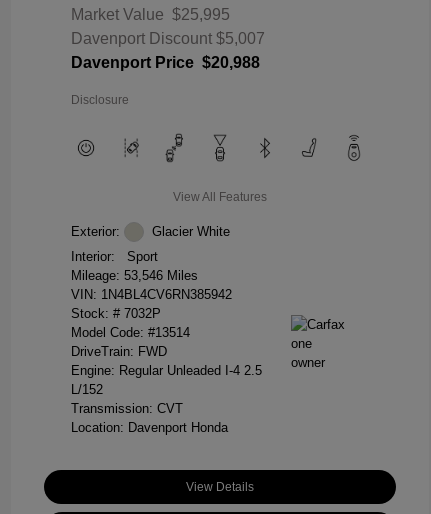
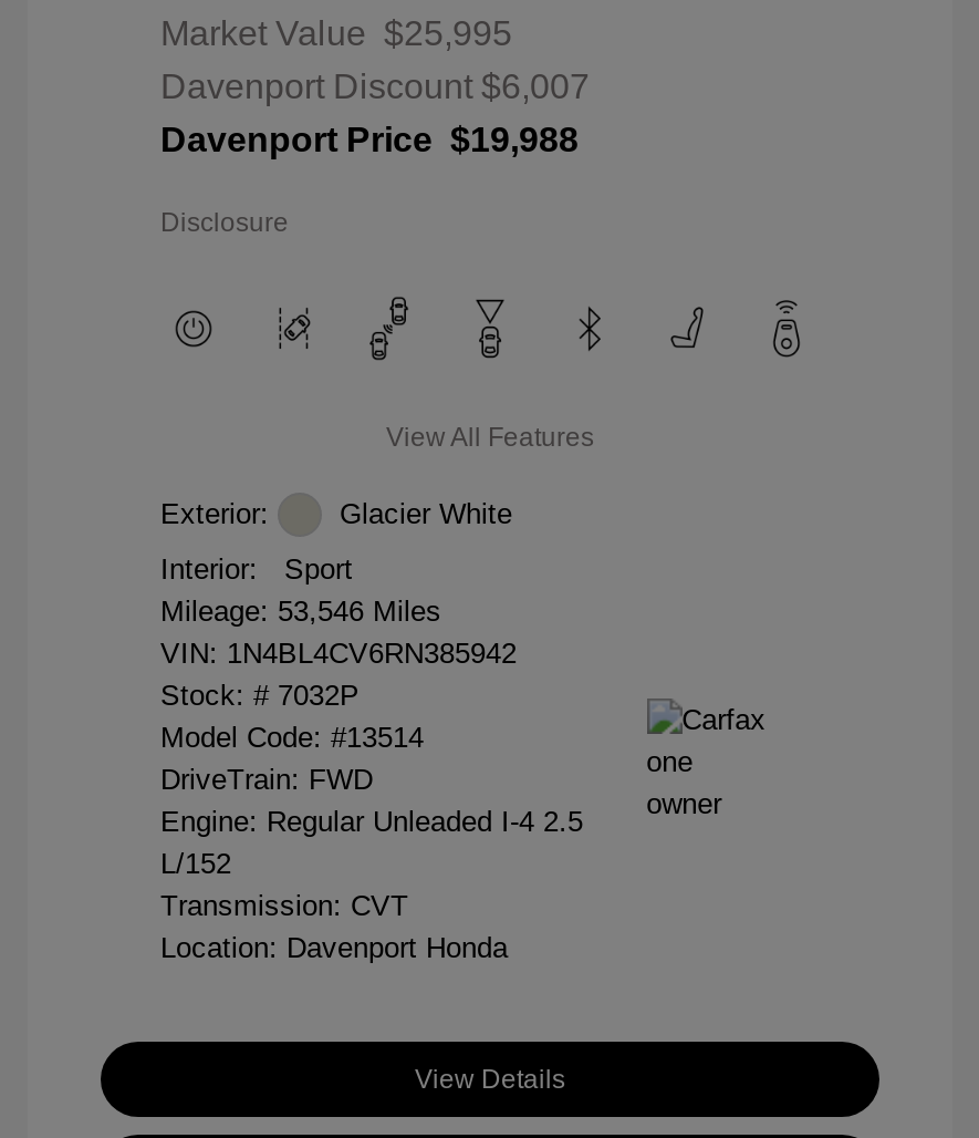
[71,30,265,47] Davenport Discount $5,007 -> [160,66,590,104] Davenport Discount $6,007
[71,54,260,71] Davenport Price $20,988 -> [160,120,579,157] Davenport Price $19,988

